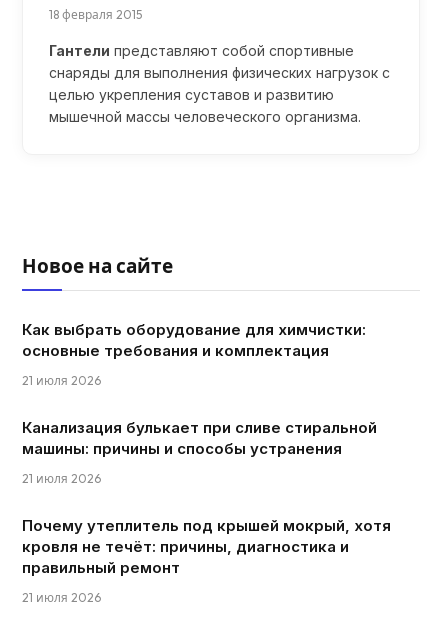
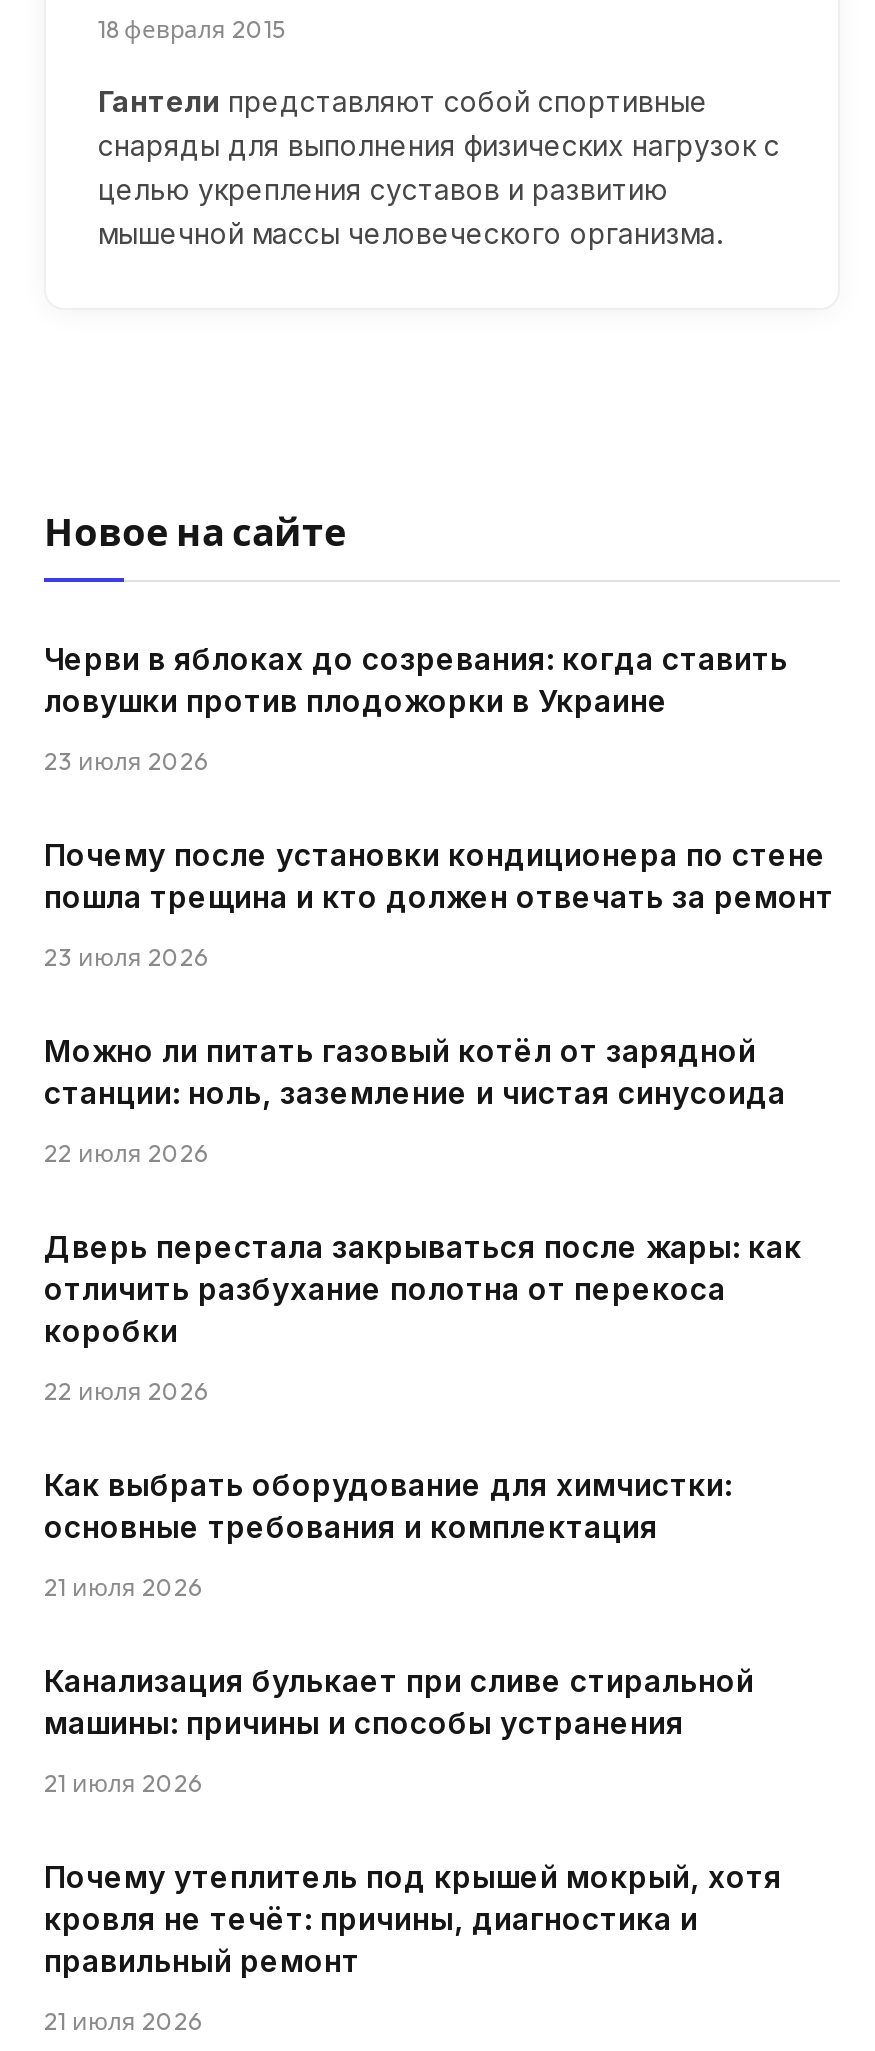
none -> [44,640,834,1406] Черви в яблоках до созревания: когда ставить | ловушки против плодожорки в Украине | 23 июля 2026 | Почему после установки кондиционера по стене | пошла трещина и кто должен отвечать за ремонт | 23 июля 2026 | Можно ли питать газовый котёл от зарядной | станции: ноль, заземление и чистая синусоида | 22 июля 2026 | Дверь перестала закрываться после жары: как | отличить разбухание полотна от перекоса | коробки | 22 июля 2026

